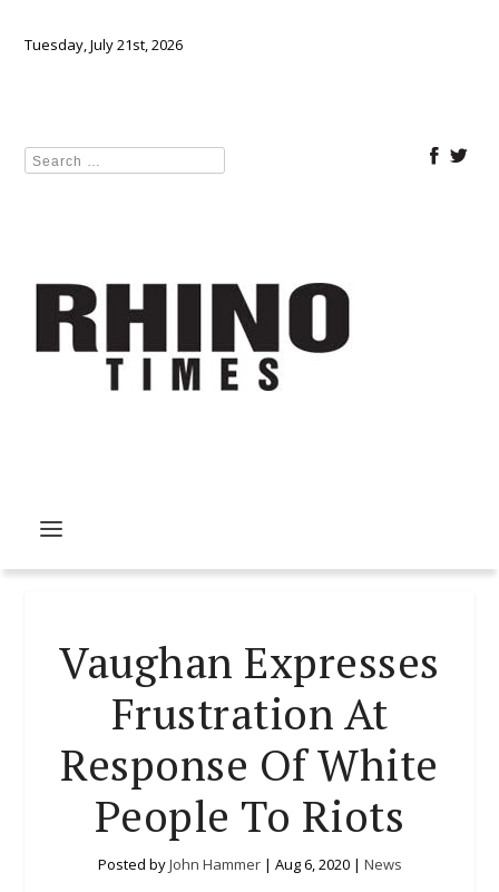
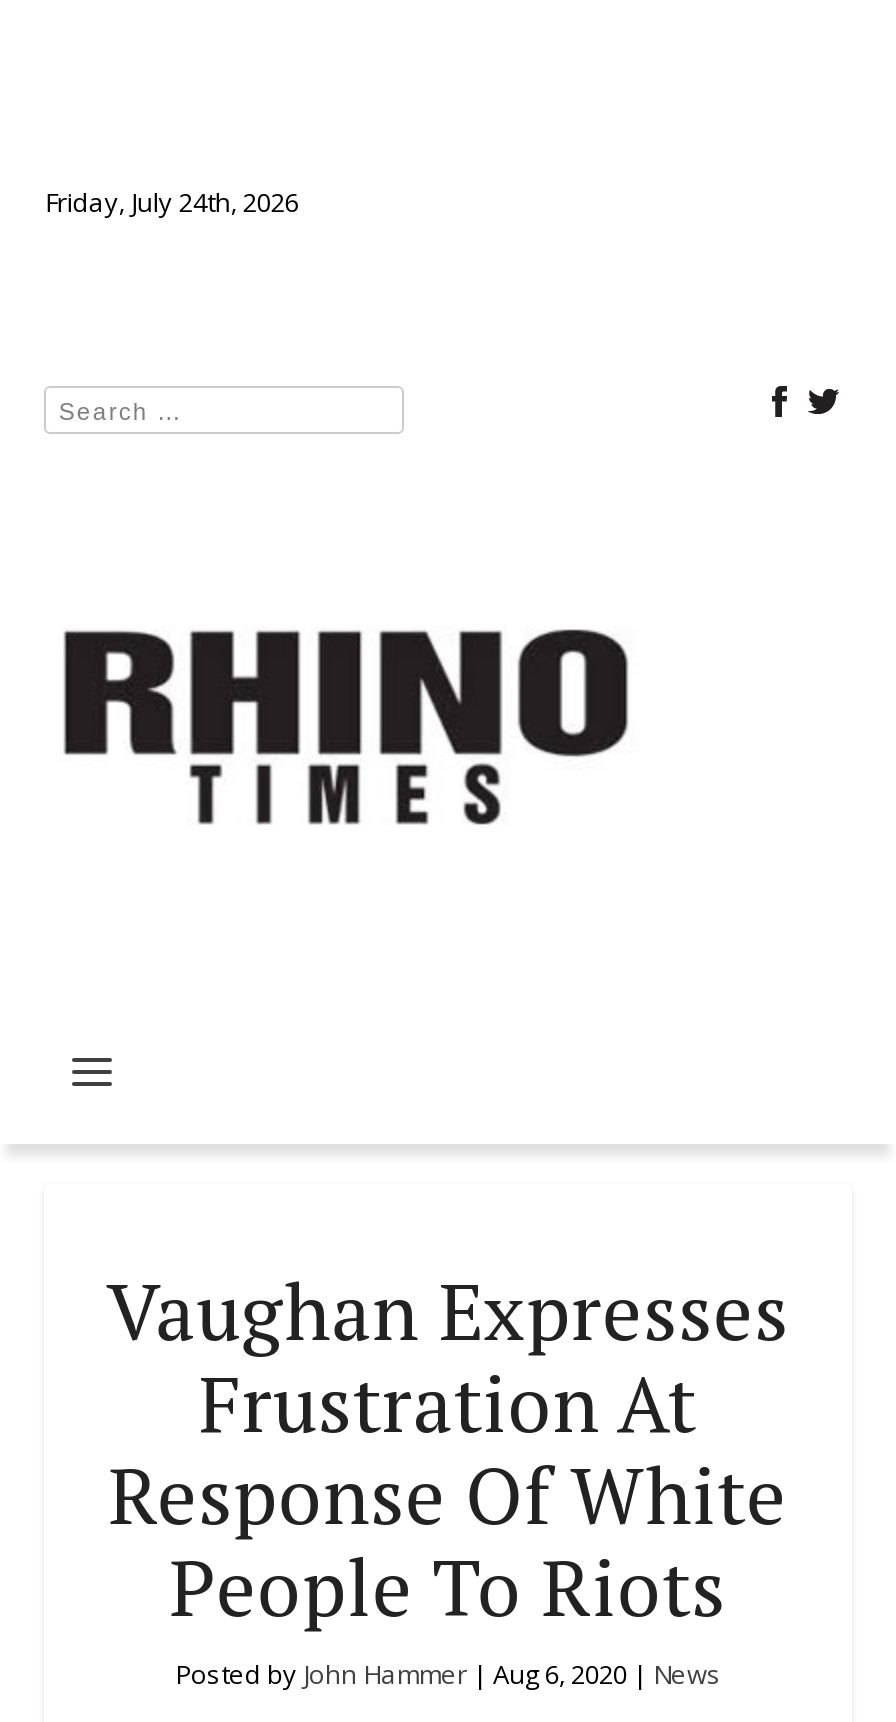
[25,35,183,55] Tuesday, July 21st, 2026 -> [45,184,299,220] Friday, July 24th, 2026

